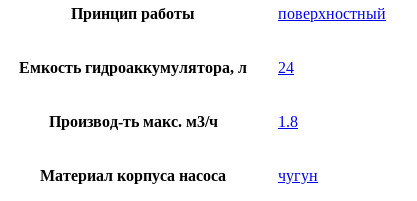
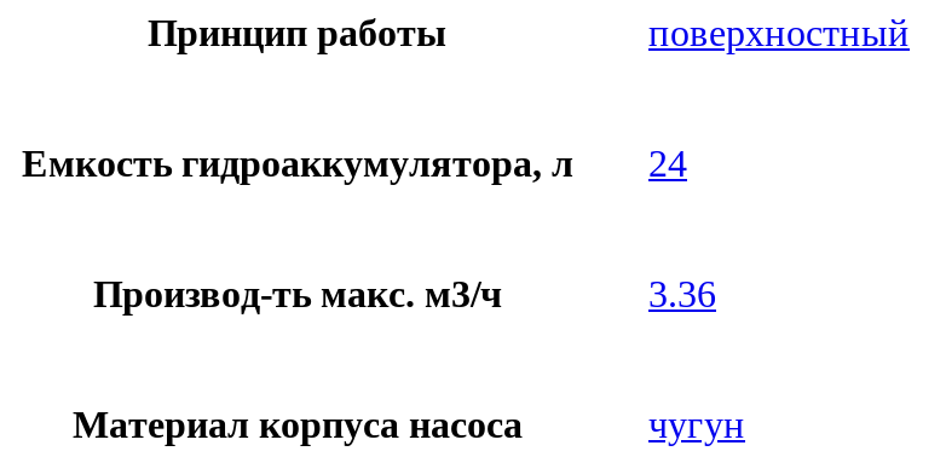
[278,112,298,129] 1.8 -> [648,272,716,313] 3.36

